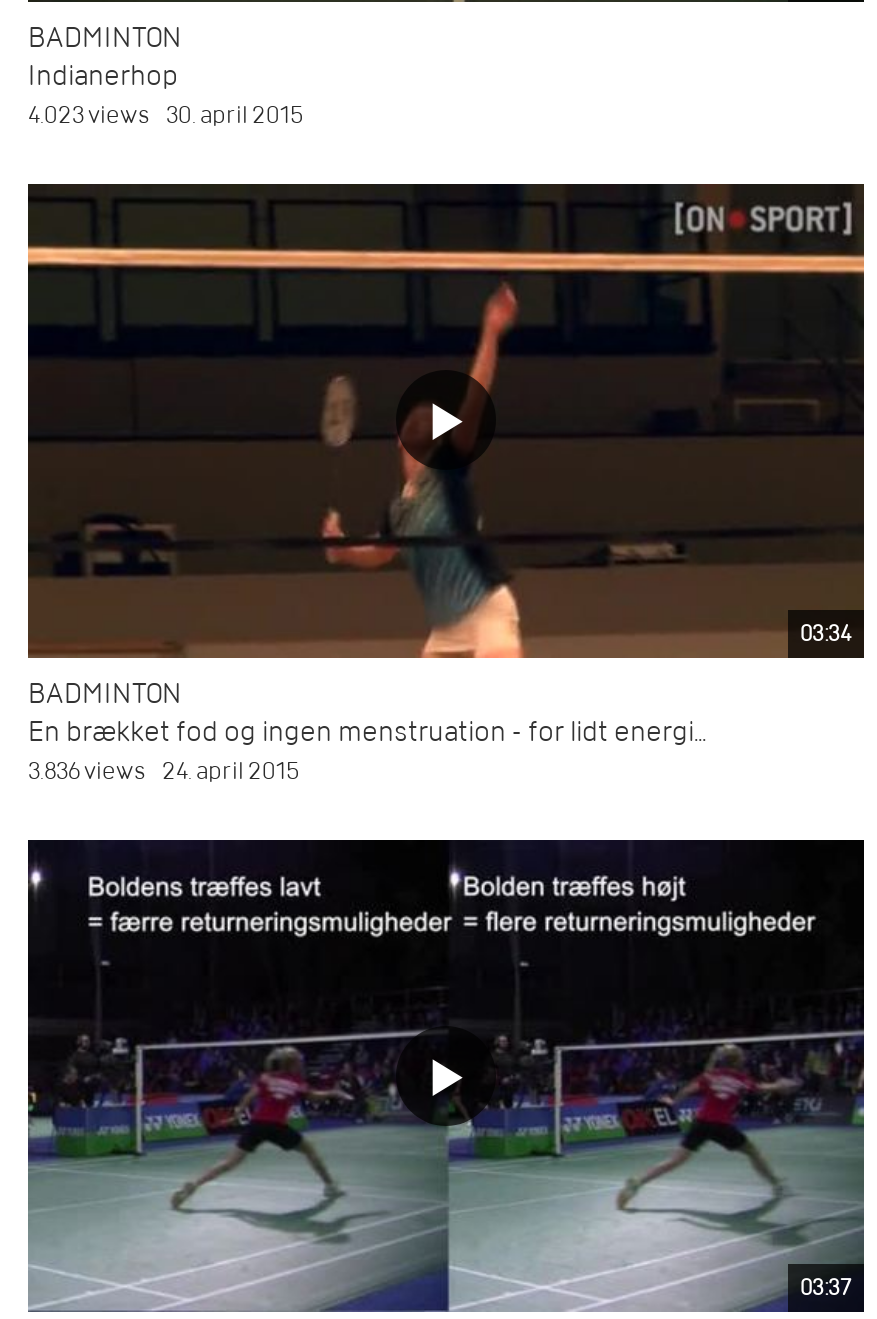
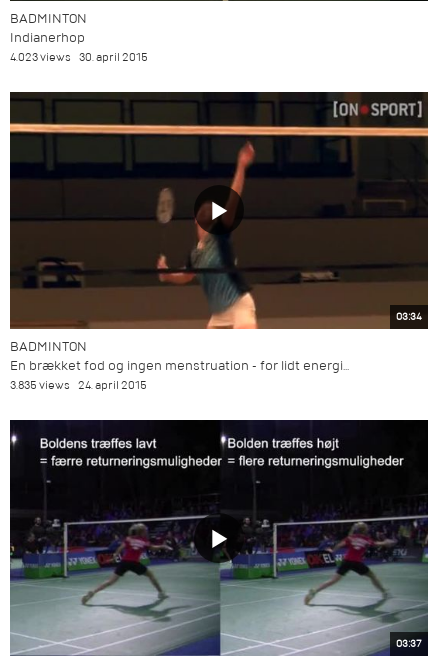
[28,753,300,787] 3.836 views 24. april 2015 -> [10,377,147,394] 3.835 views 24. april 2015

